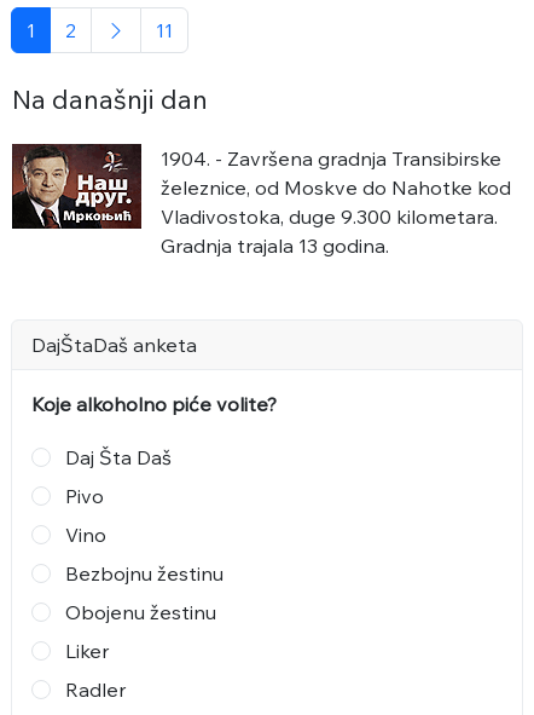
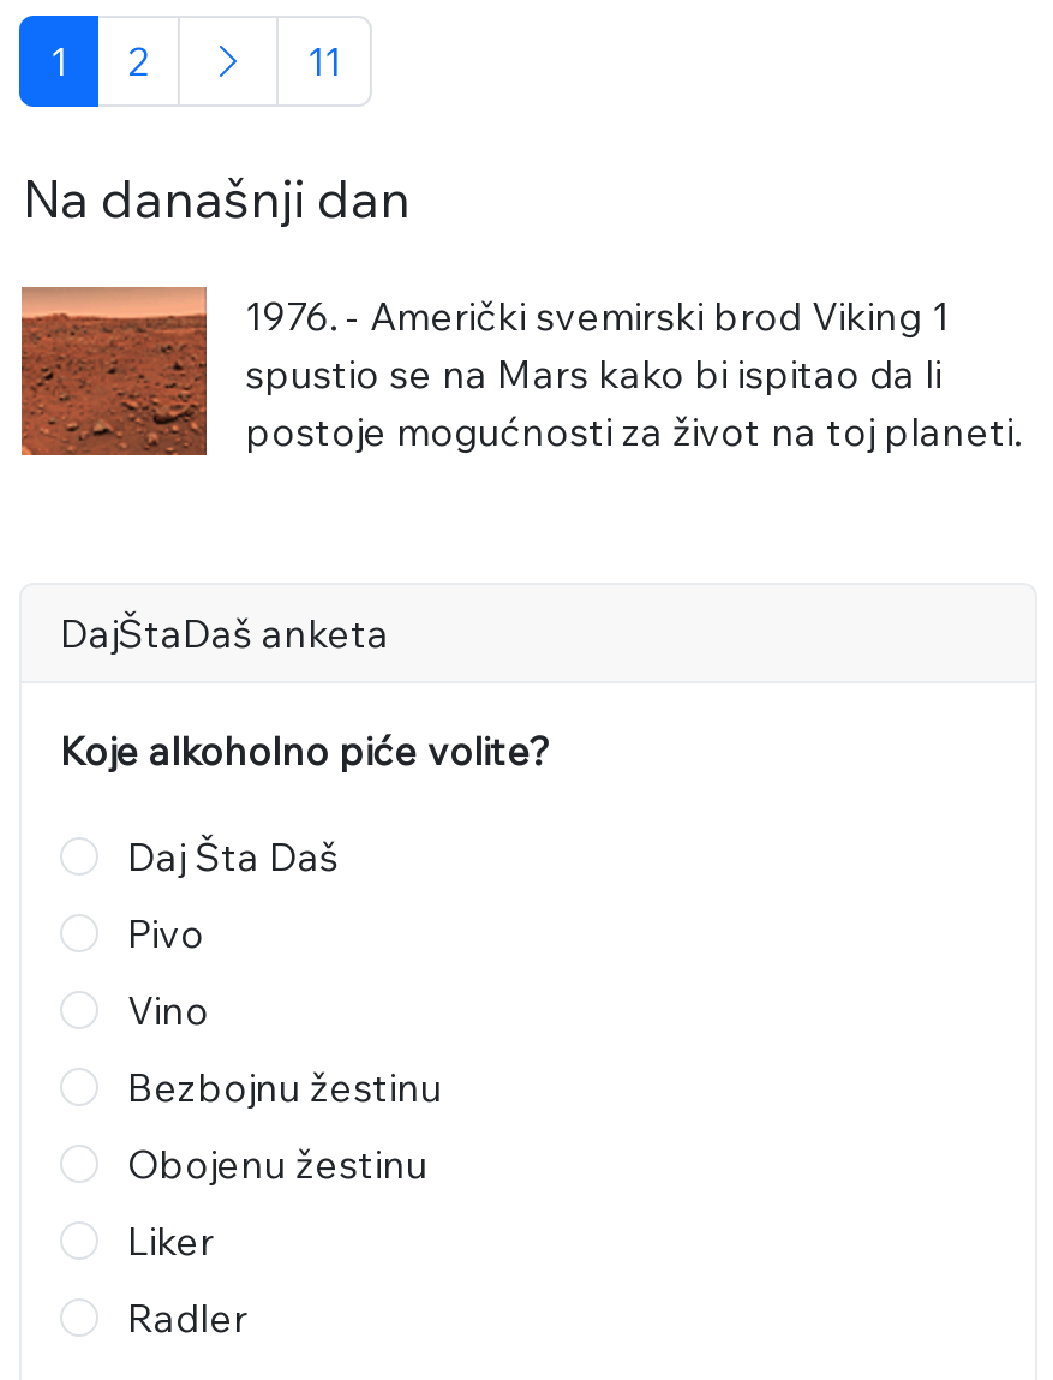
[11,143,108,230] [image] -> [19,285,211,458] [image]
[161,146,511,258] 1904. - Završena gradnja Transibirske | železnice, od Moskve do Nahotke kod | Vladivostoka, duge 9.300 kilometara. | Gradnja trajala 13 godina. -> [245,292,1021,455] 1976. - Američki svemirski brod Viking 1 | spustio se na Mars kako bi ispitao da li | postoje mogućnosti za život na toj planeti.

